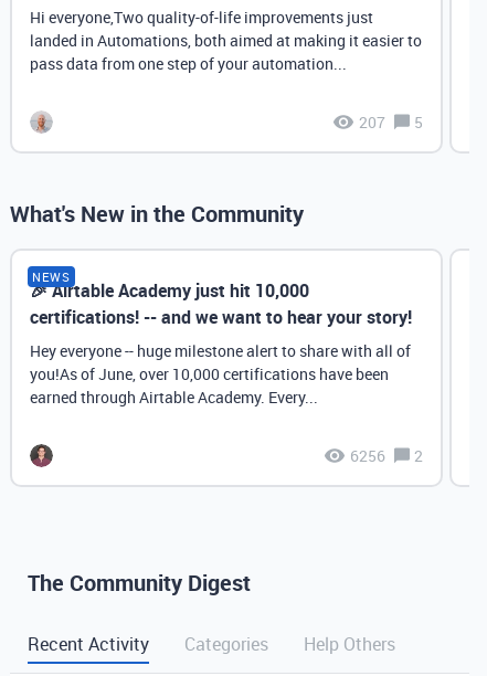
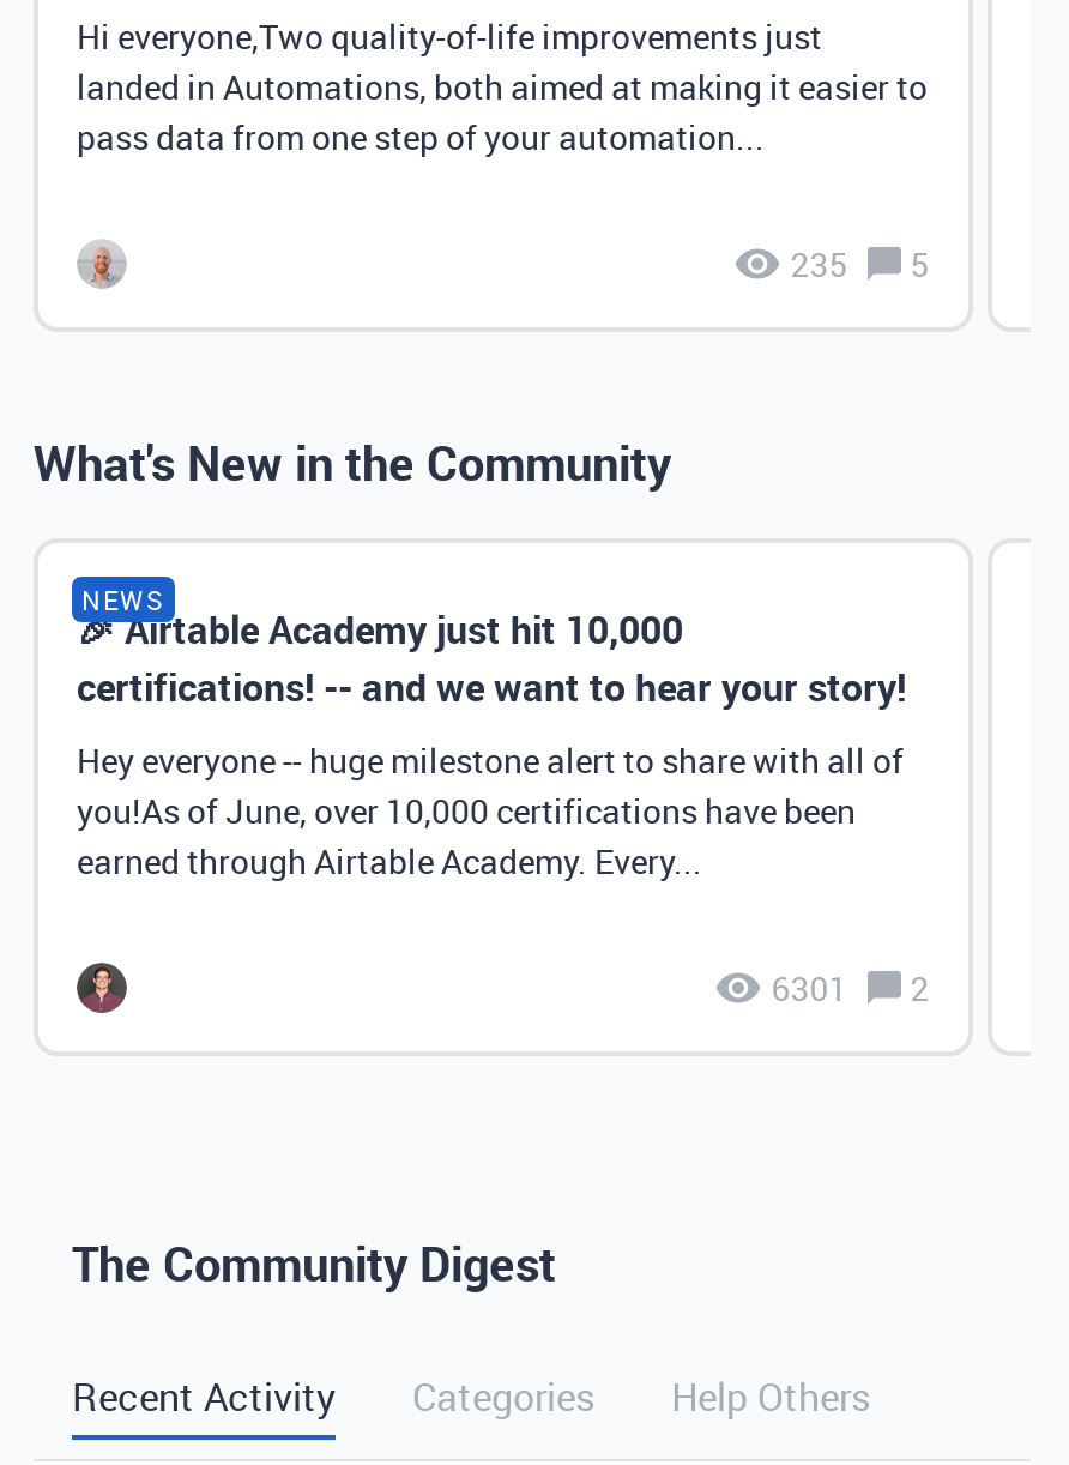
[359,112,423,133] 207 5 -> [790,241,930,287] 235 5
[350,445,423,466] 6256 2 -> [771,965,930,1011] 6301 2

